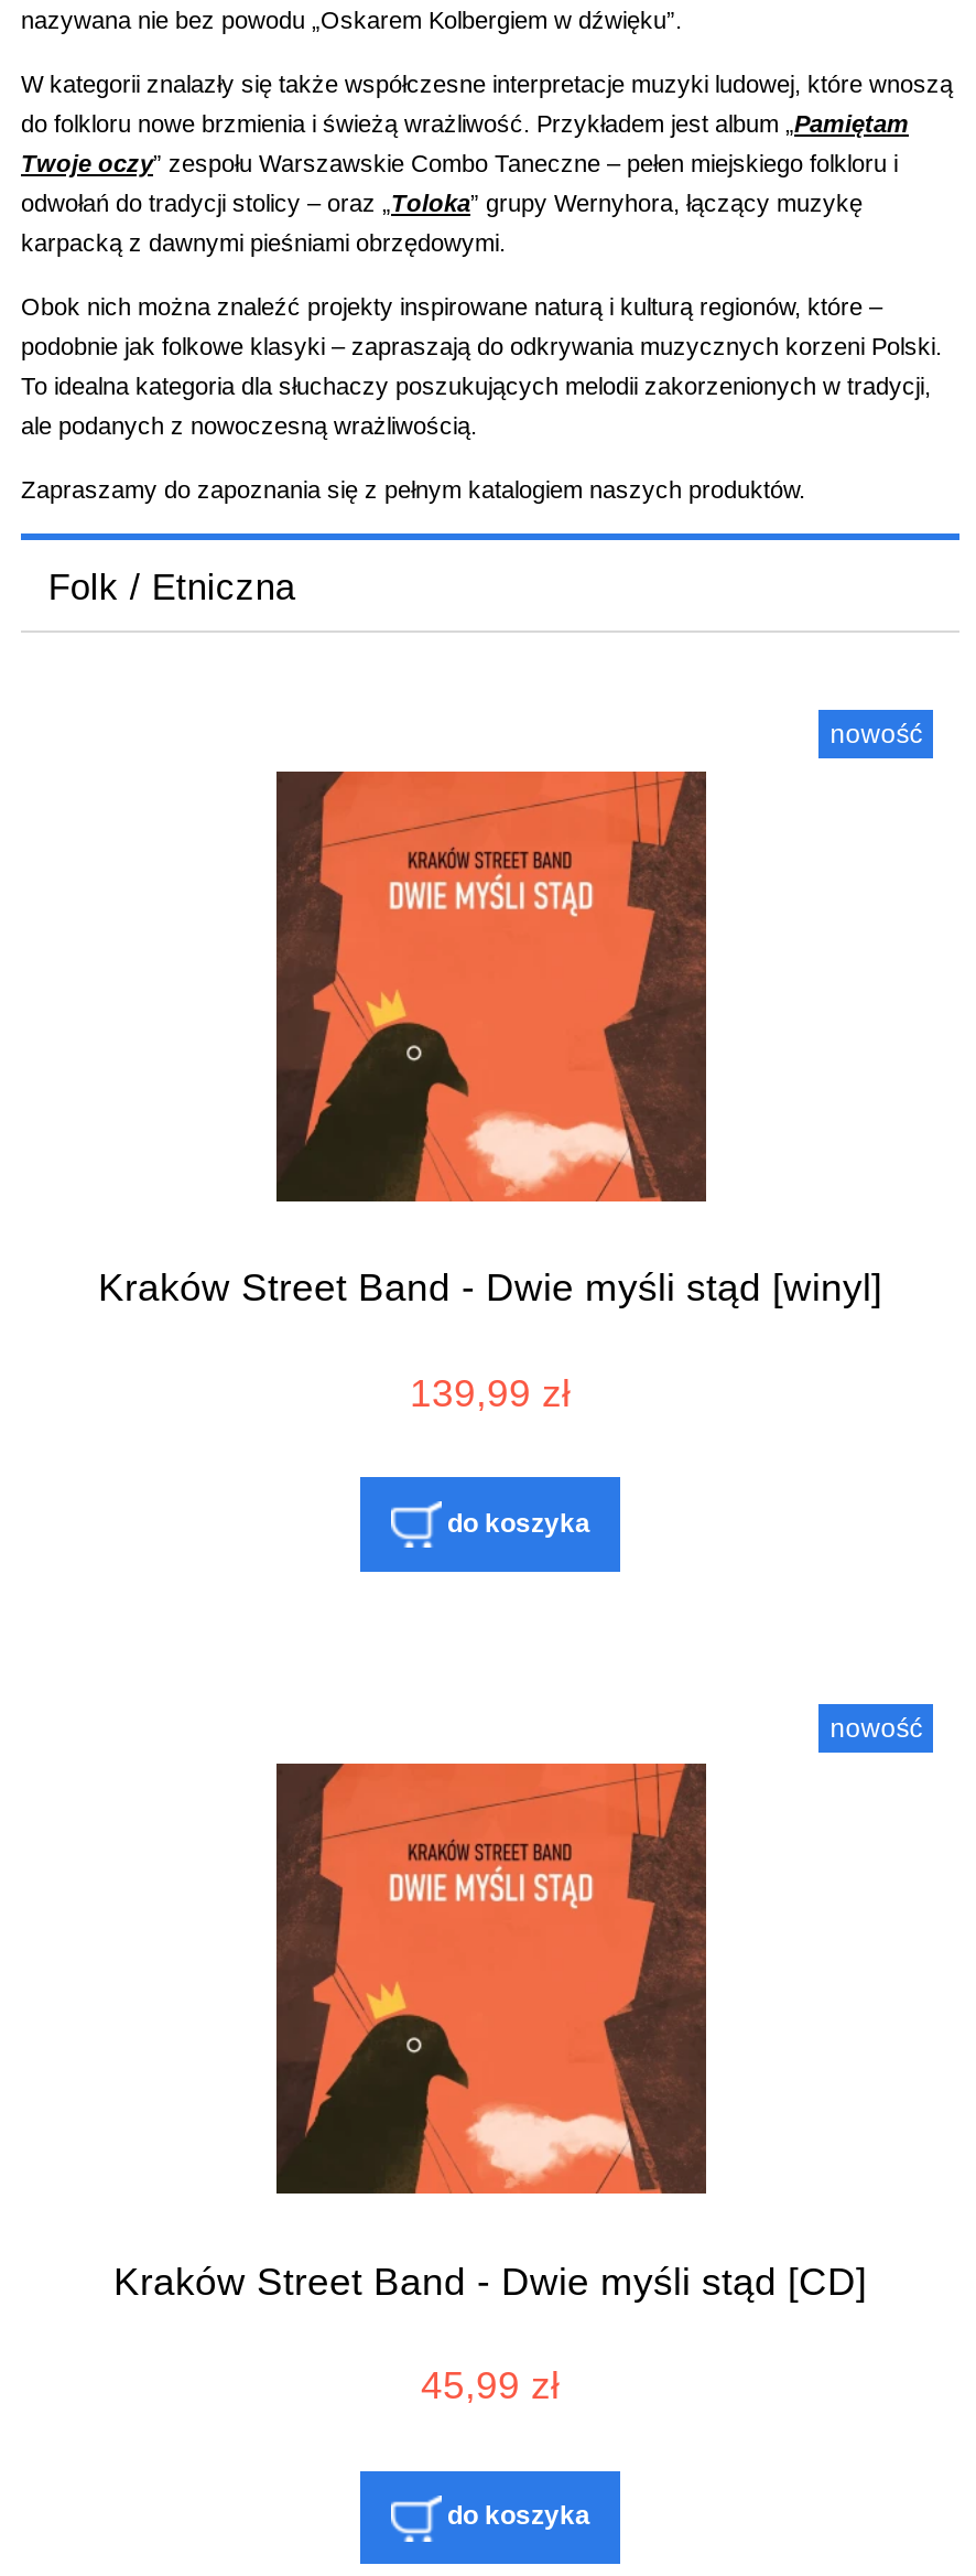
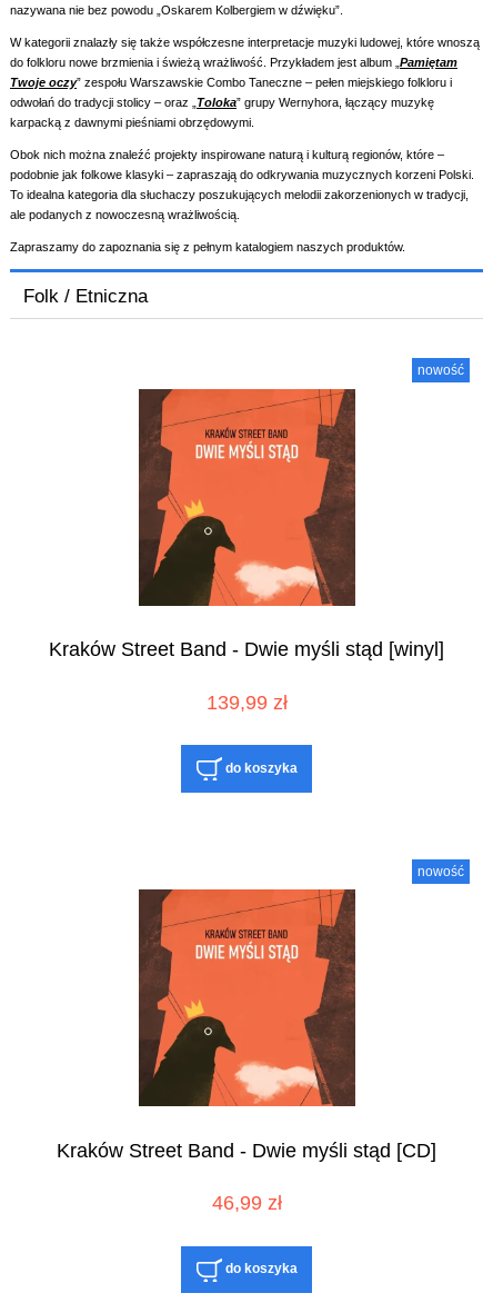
[421,2364,560,2408] 45,99 zł -> [212,1192,281,1214] 46,99 zł

